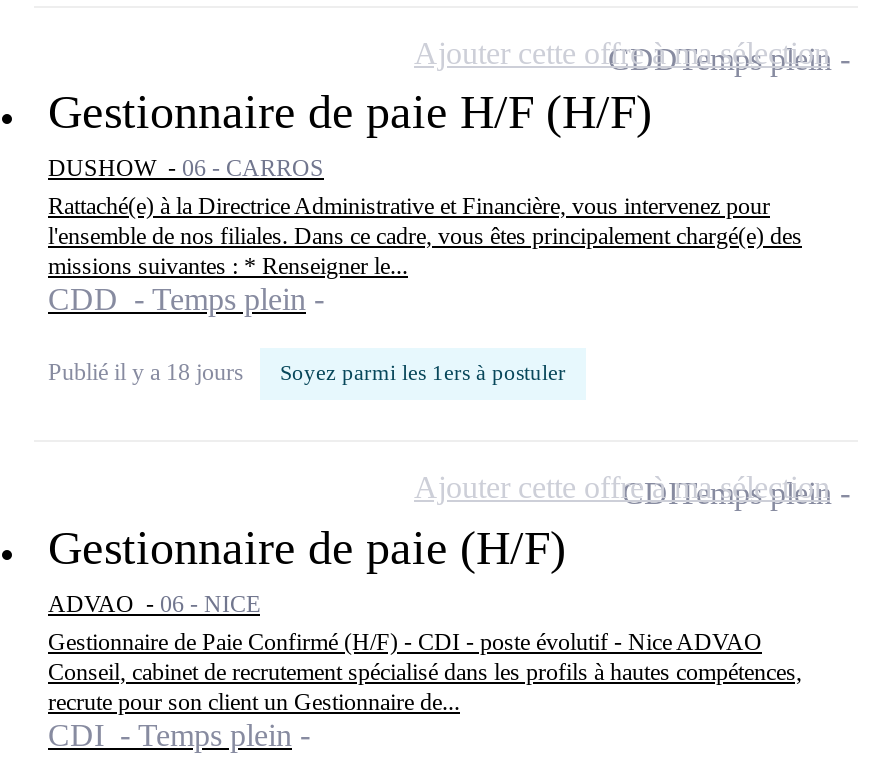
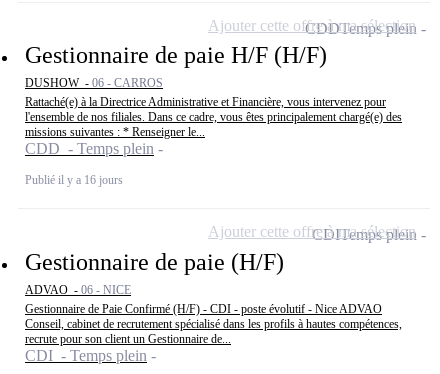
[48,358,566,386] Publié il y a 18 jours | Soyez parmi les 1ers à postuler -> [25,173,123,187] Publié il y a 16 jours

